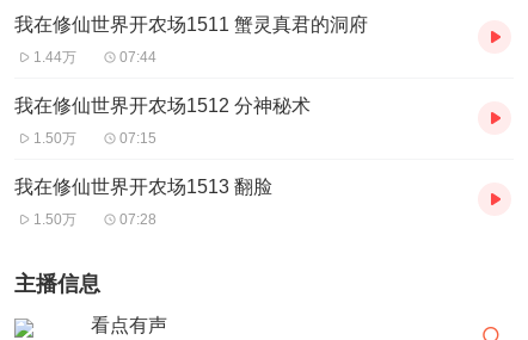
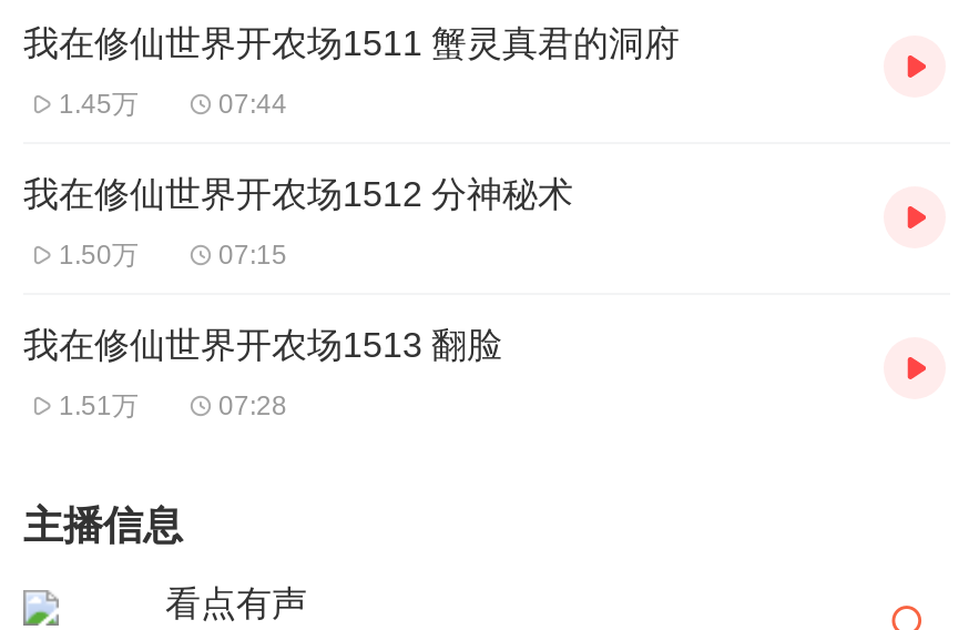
[33,49,76,65] 1.44万 -> [59,88,139,119] 1.45万
[33,211,76,228] 1.50万 -> [59,390,139,421] 1.51万

